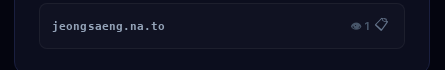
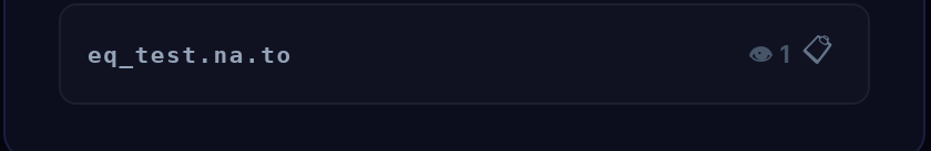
[52,19,166,32] jeongsaeng.na.to -> [88,40,292,68] eq_test.na.to

